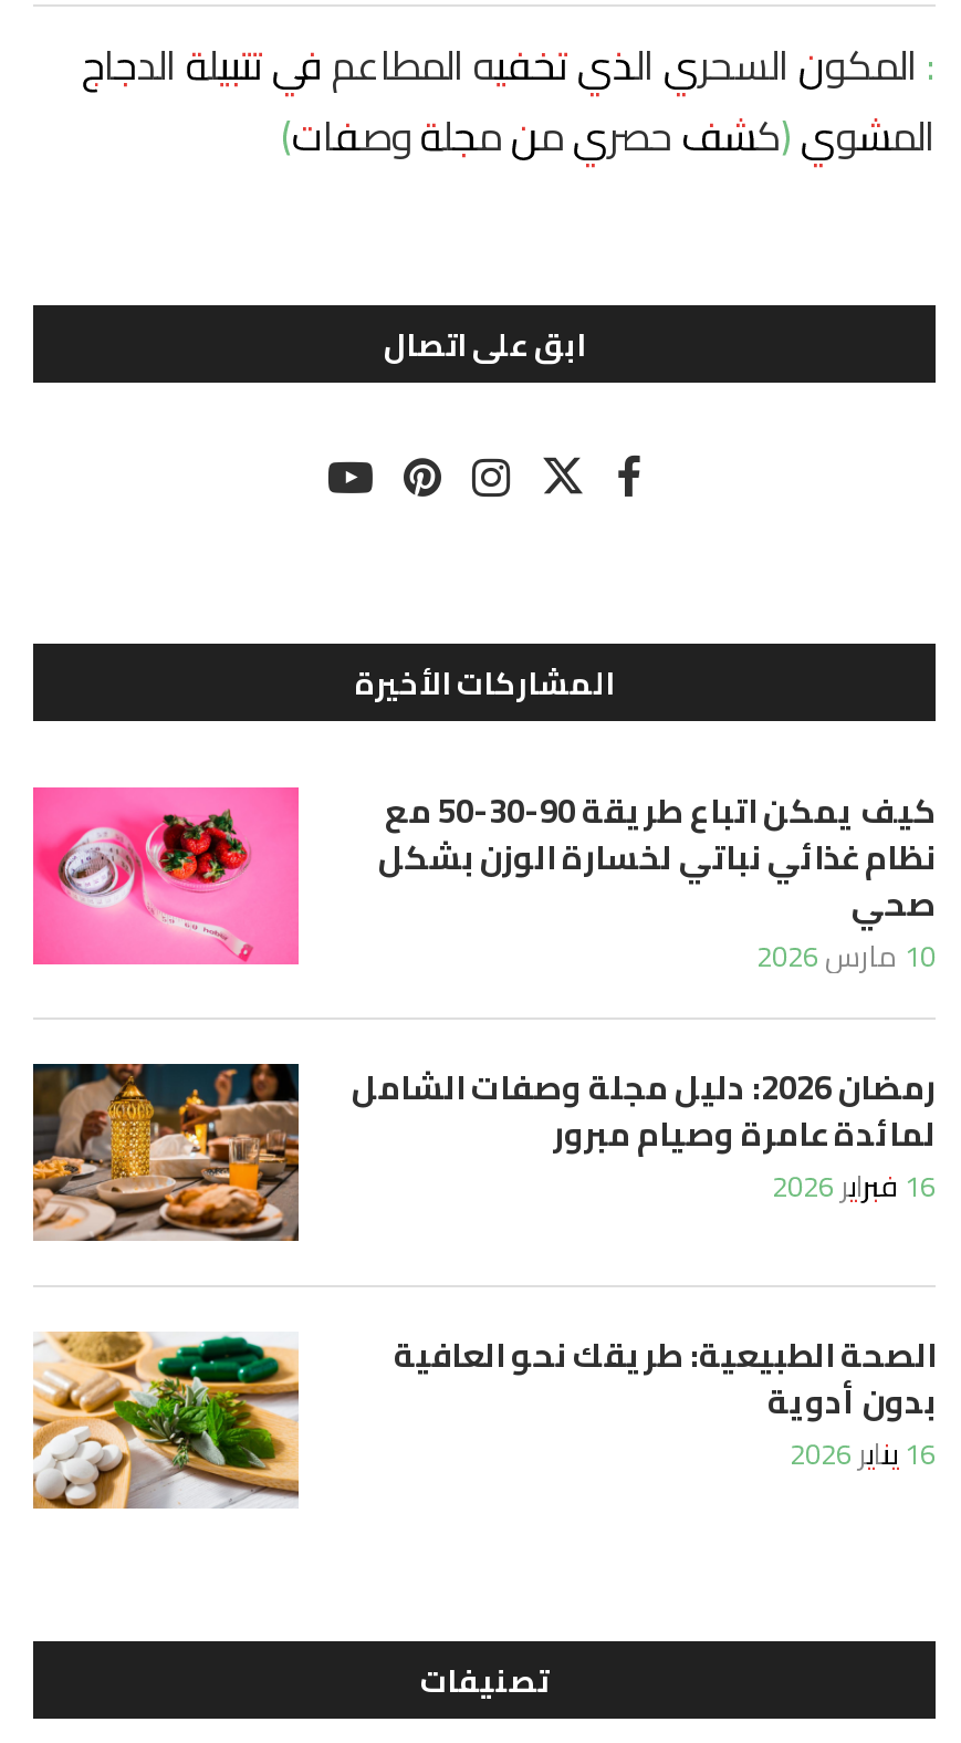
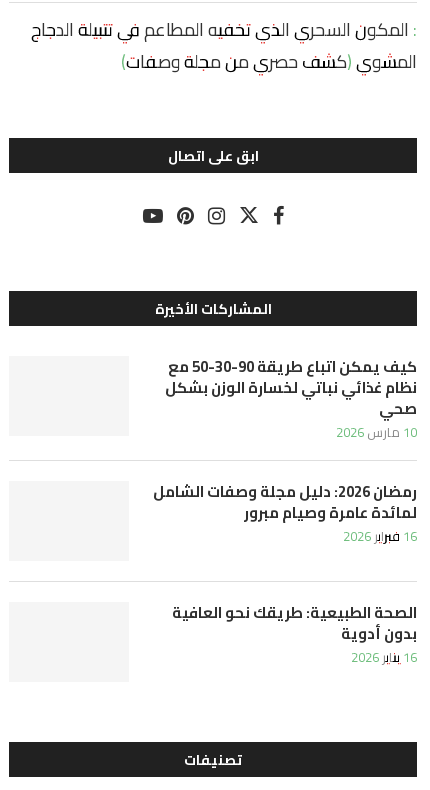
[31,785,301,967] [image] -> none
[31,1062,301,1243] [image] -> none
[31,1329,301,1511] [image] -> none

